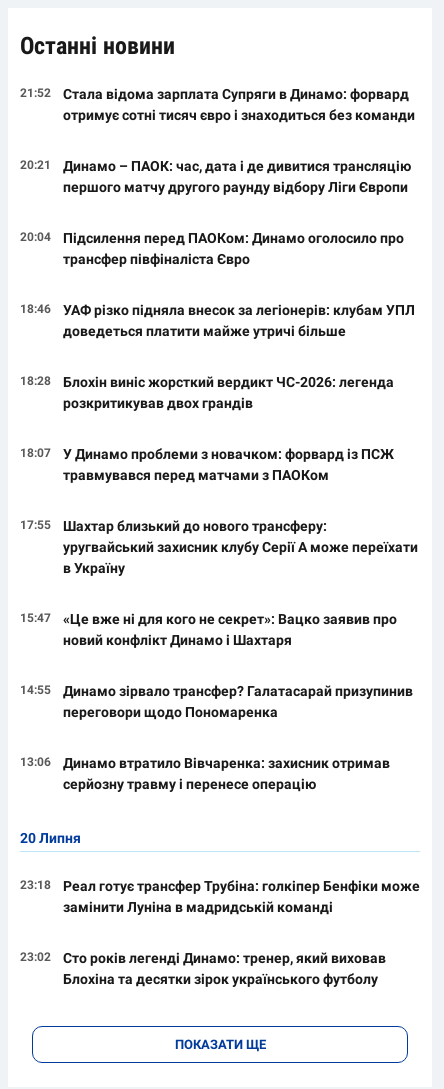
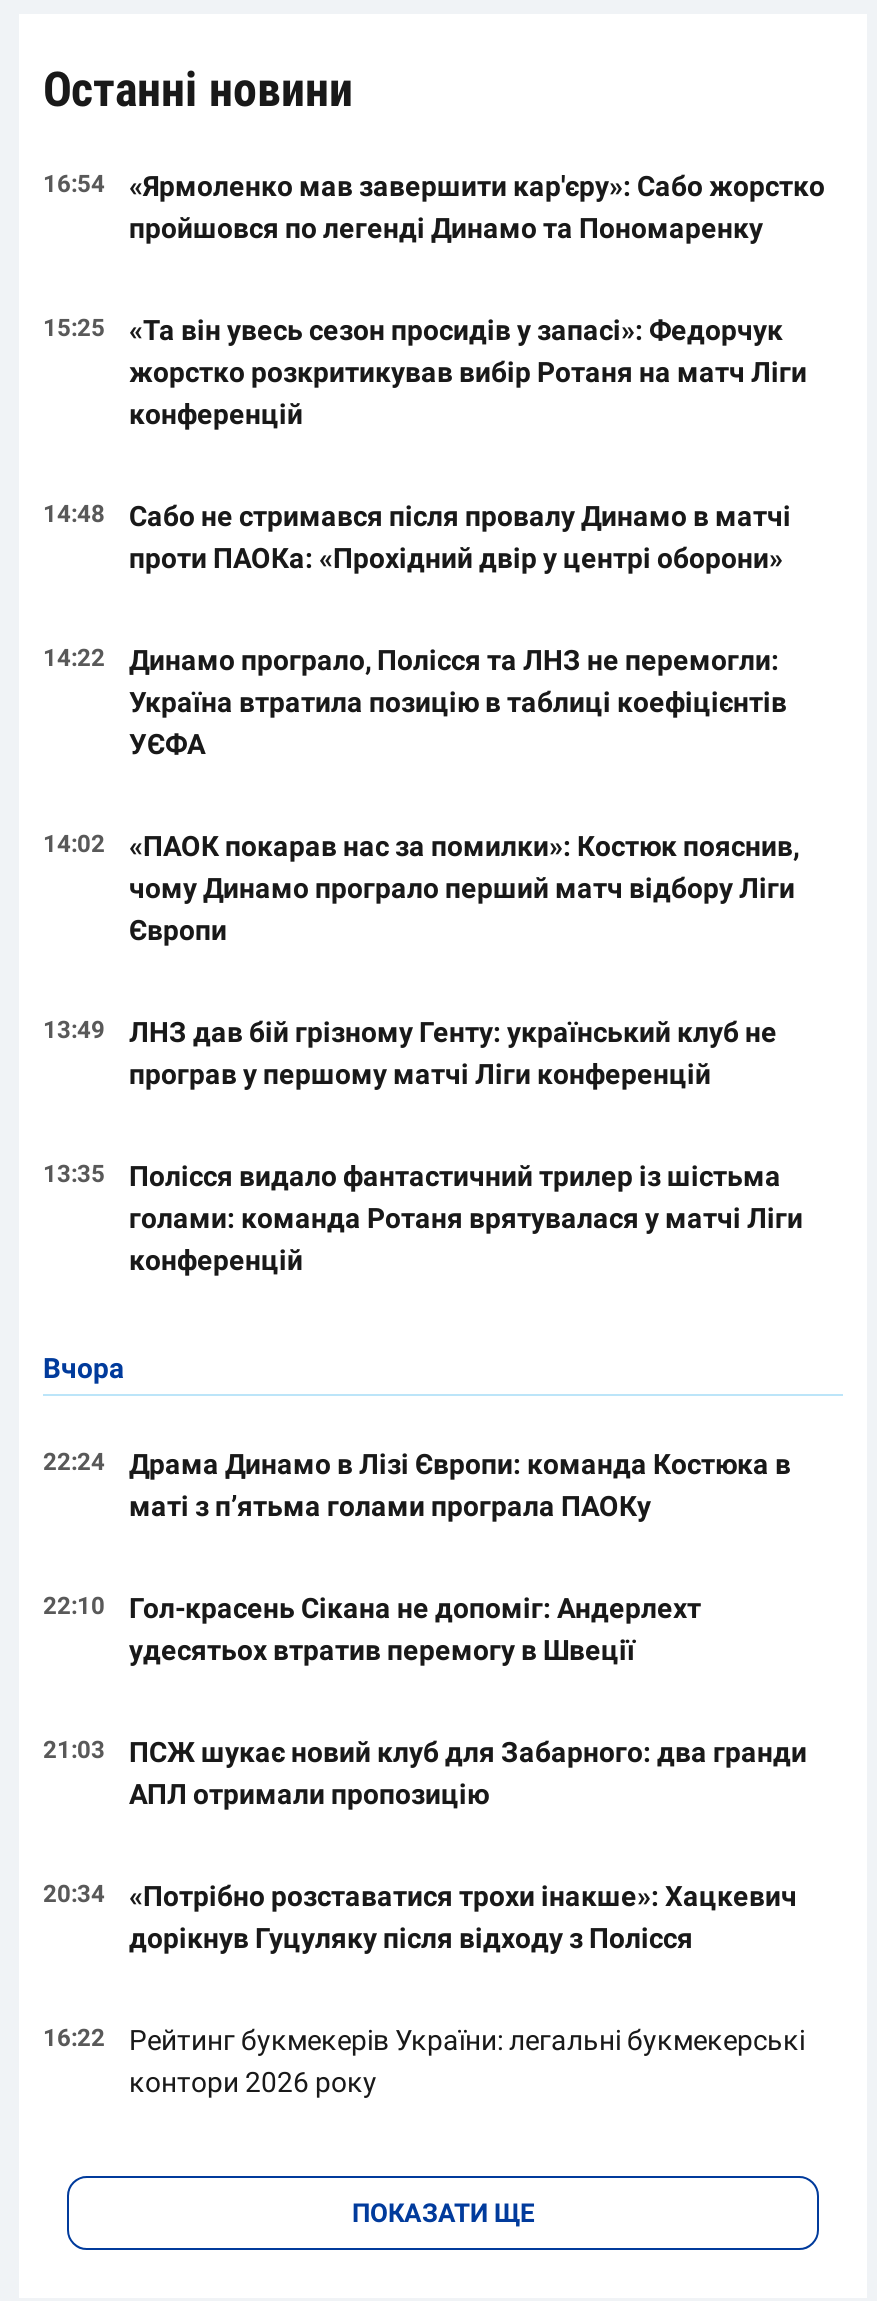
[20,86,415,123] 21:52 | Стала відома зарплата Супряги в Динамо: форвард | отримує сотні тисяч євро і знаходиться без команди -> [43,170,825,244] 16:54 | «Ярмоленко мав завершити кар'єру»: Сабо жорстко | пройшовся по легенді Динамо та Пономаренку
[20,158,411,195] 20:21 | Динамо – ПАОК: час, дата і де дивитися трансляцію | першого матчу другого раунду відбору Ліги Європи -> [43,314,807,430] 15:25 | «Та він увесь сезон просидів у запасі»: Федорчук | жорстко розкритикував вибір Ротаня на матч Ліги | конференцій
[20,230,404,267] 20:04 | Підсилення перед ПАОКом: Динамо оголосило про | трансфер півфіналіста Євро -> [43,500,791,574] 14:48 | Сабо не стримався після провалу Динамо в матчі | проти ПАОКа: «Прохідний двір у центрі оборони»
[20,302,415,339] 18:46 | УАФ різко підняла внесок за легіонерів: клубам УПЛ | доведеться платити майже утричі більше -> [43,644,787,760] 14:22 | Динамо програло, Полісся та ЛНЗ не перемогли: | Україна втратила позицію в таблиці коефіцієнтів | УЄФА
[20,374,394,411] 18:28 | Блохін виніс жорсткий вердикт ЧС-2026: легенда | розкритикував двох грандів -> [43,830,799,946] 14:02 | «ПАОК покарав нас за помилки»: Костюк пояснив, | чому Динамо програло перший матч відбору Ліги | Європи
[20,446,394,483] 18:07 | У Динамо проблеми з новачком: форвард із ПСЖ | травмувався перед матчами з ПАОКом -> [43,1016,777,1090] 13:49 | ЛНЗ дав бій грізному Генту: український клуб не | програв у першому матчі Ліги конференцій
[20,518,418,576] 17:55 | Шахтар близький до нового трансферу: | уругвайський захисник клубу Серії А може переїхати | в Україну -> [43,1160,803,1276] 13:35 | Полісся видало фантастичний трилер із шістьма | голами: команда Ротаня врятувалася у матчі Ліги | конференцій
[20,611,397,648] 15:47 | «Це вже ні для кого не секрет»: Вацко заявив про | новий конфлікт Динамо і Шахтаря -> [43,1352,125,1384] Вчора
[20,683,413,720] 14:55 | Динамо зірвало трансфер? Галатасарай призупинив | переговори щодо Пономаренка -> [43,1448,791,1522] 22:24 | Драма Динамо в Лізі Європи: команда Костюка в | маті з п’ятьма голами програла ПАОКу
[20,755,390,792] 13:06 | Динамо втратило Вівчаренка: захисник отримав | серйозну травму і перенесе операцію -> [43,1592,701,1666] 22:10 | Гол-красень Сікана не допоміг: Андерлехт | удесятьох втратив перемогу в Швеції
[20,830,81,846] 20 Липня -> [43,1736,807,1810] 21:03 | ПСЖ шукає новий клуб для Забарного: два гранди | АПЛ отримали пропозицію
[20,878,420,915] 23:18 | Реал готує трансфер Трубіна: голкіпер Бенфіки може | замінити Луніна в мадридській команді -> [43,1880,797,1954] 20:34 | «Потрібно розставатися трохи інакше»: Хацкевич | дорікнув Гуцуляку після відходу з Полісся
[20,950,386,987] 23:02 | Сто років легенді Динамо: тренер, який виховав | Блохіна та десятки зірок українського футболу -> [43,2024,805,2098] 16:22 | Рейтинг букмекерів України: легальні букмекерські | контори 2026 року

